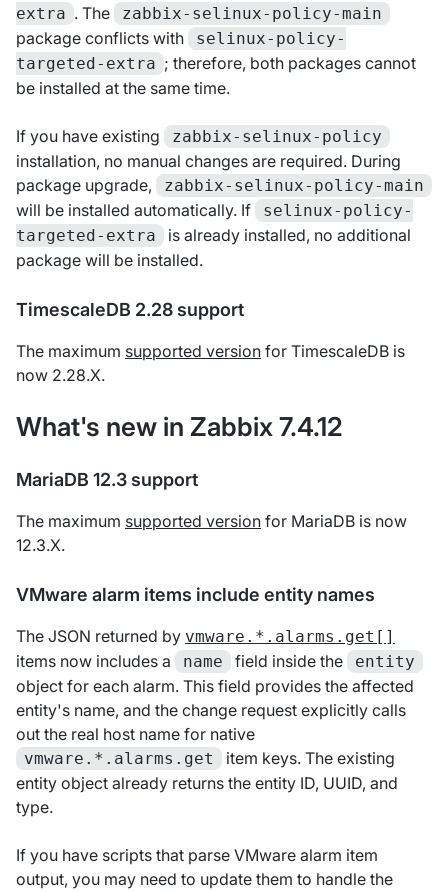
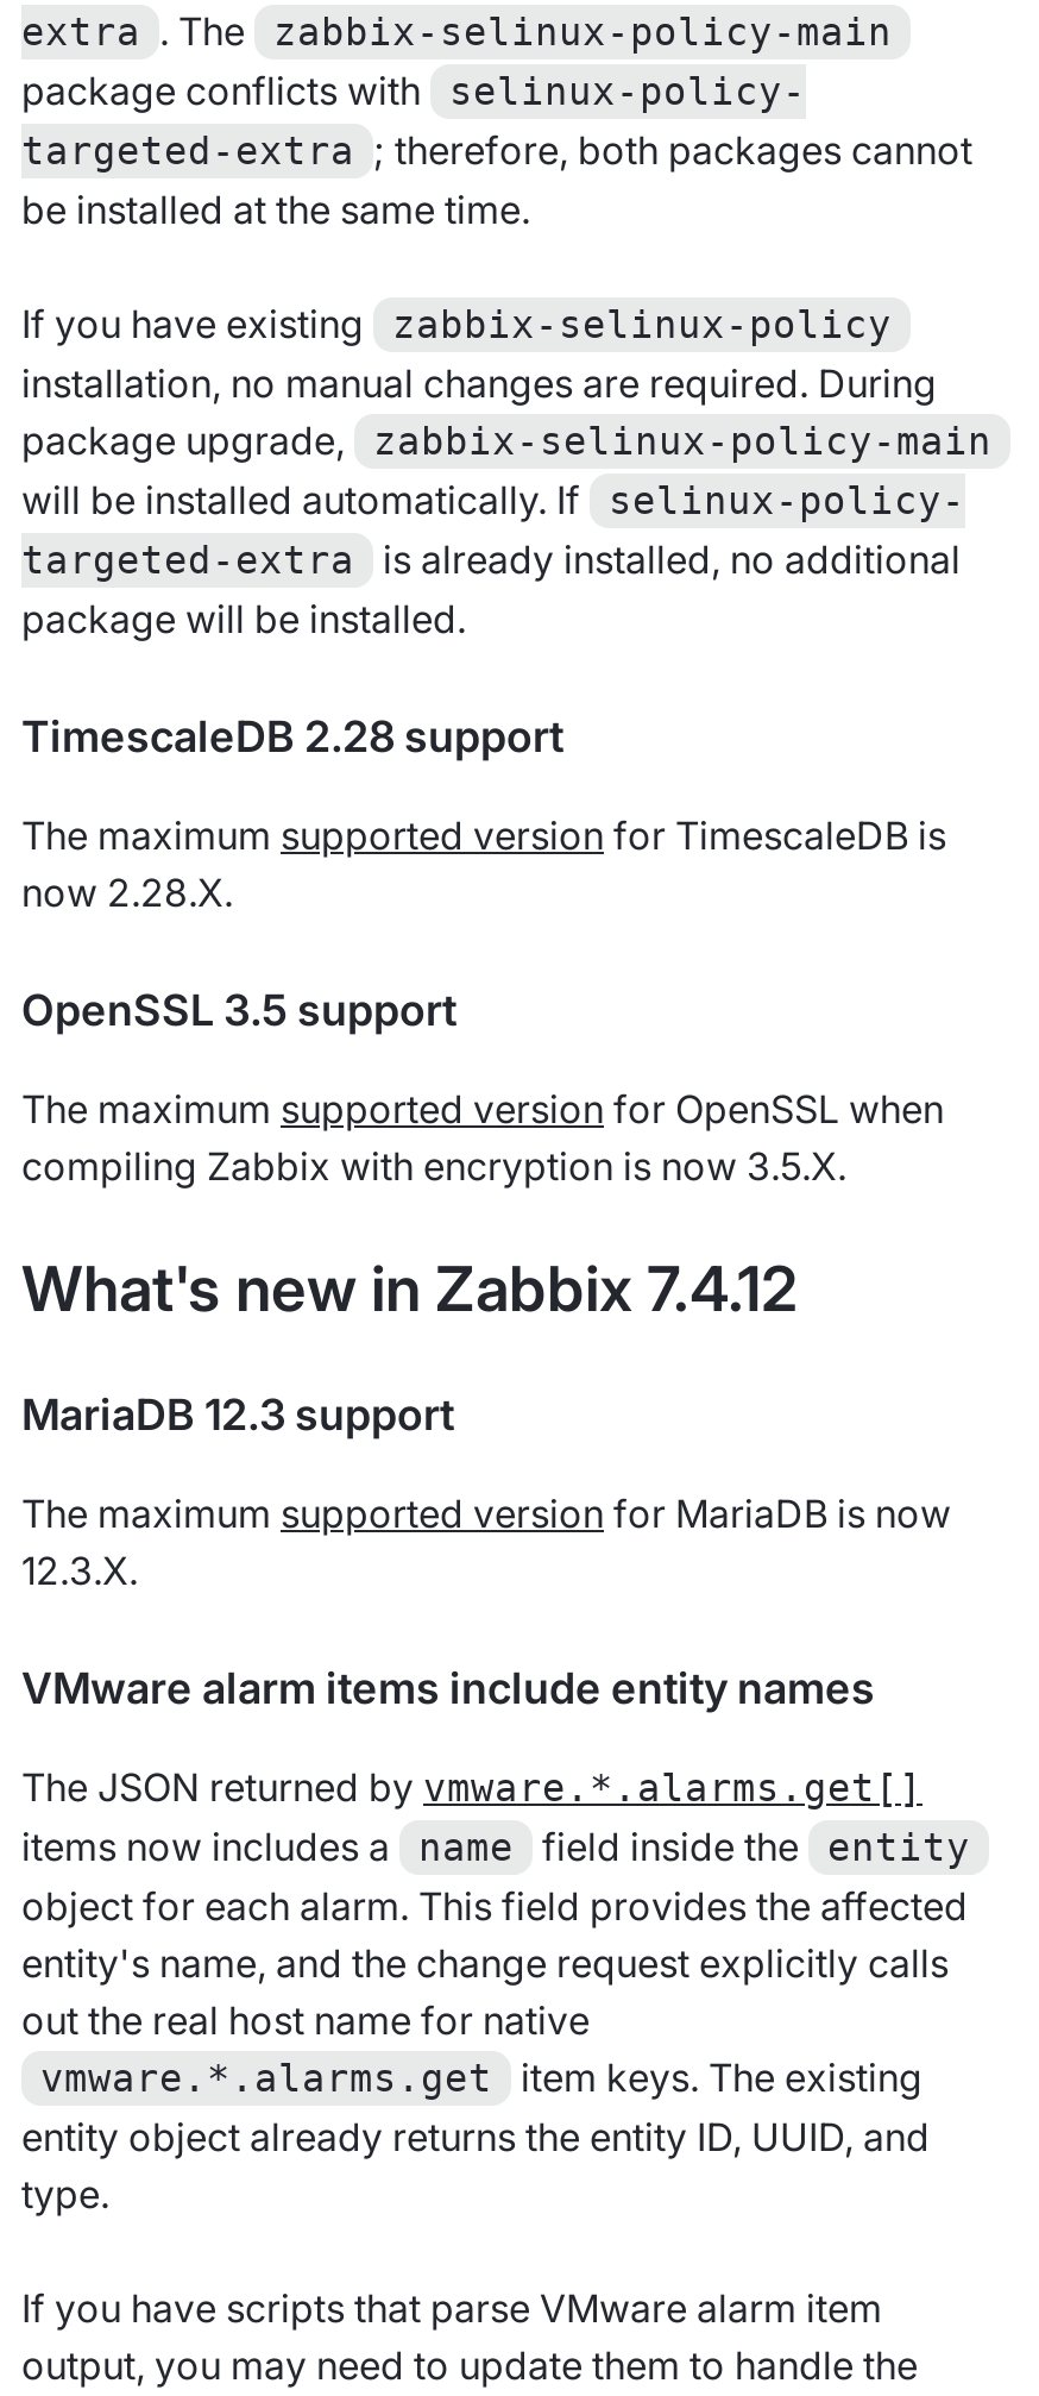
none -> [21,985,944,1190] OpenSSL 3.5 support | The maximum supported version for OpenSSL when | compiling Zabbix with encryption is now 3.5.X.

